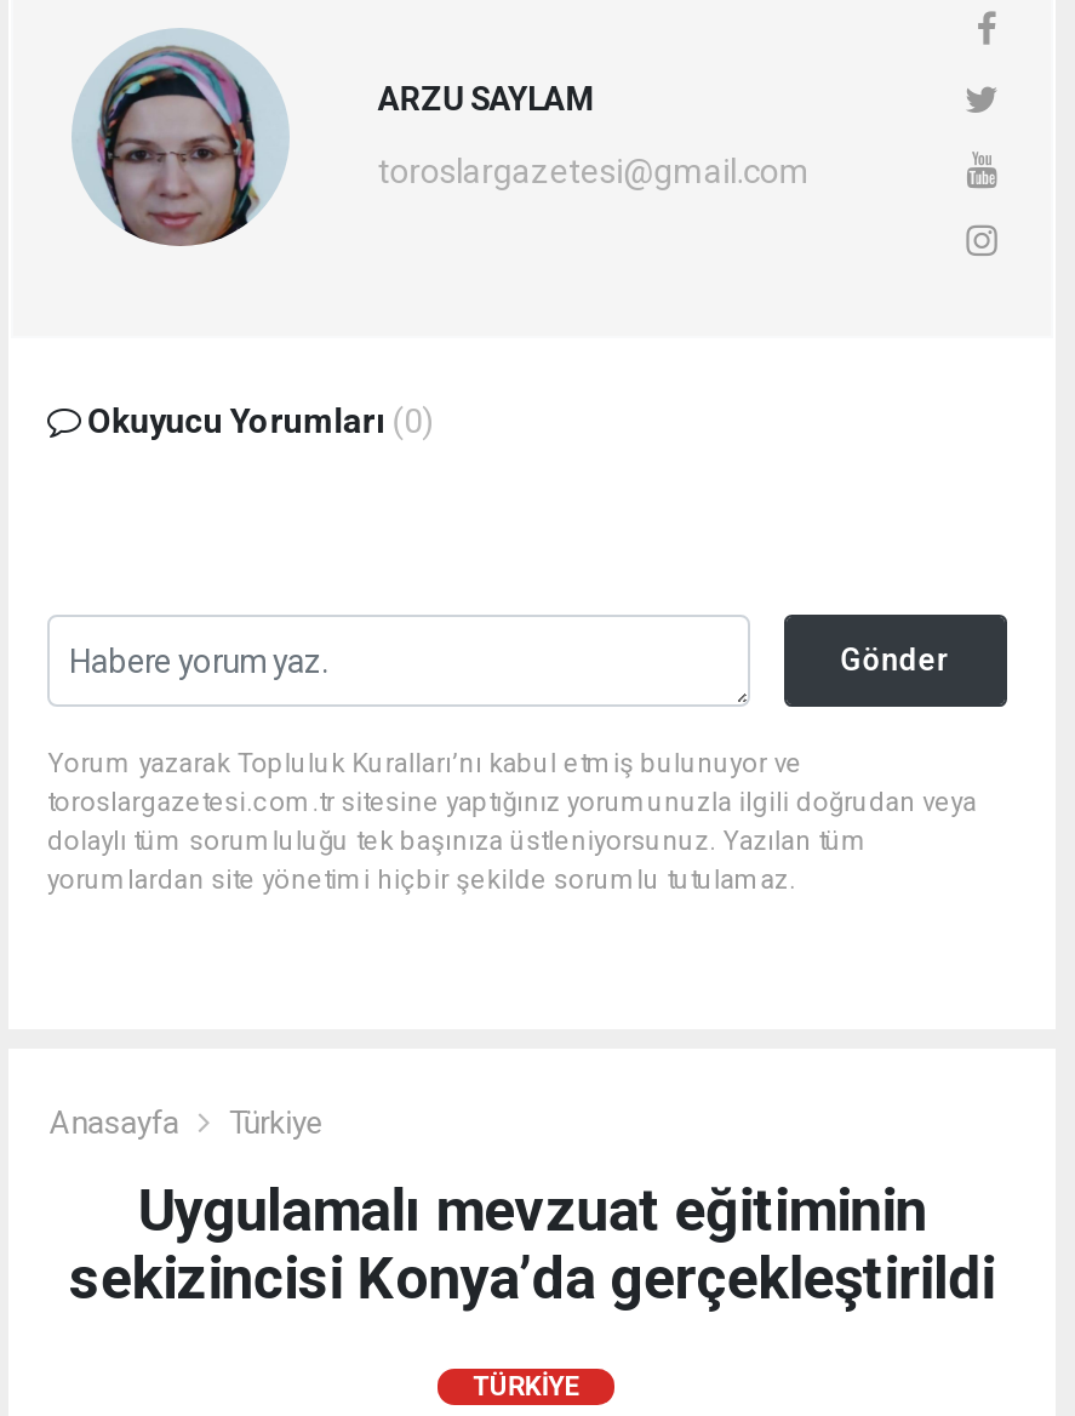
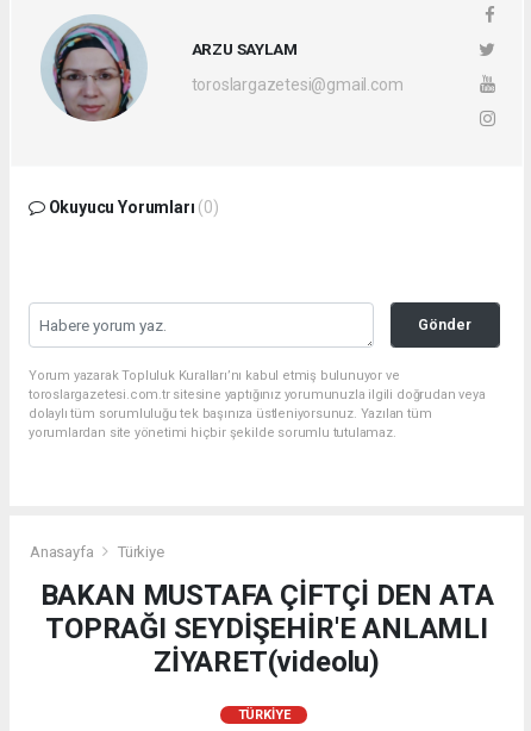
[69,1178,995,1314] Uygulamalı mevzuat eğitiminin | sekizincisi Konya’da gerçekleştirildi -> [40,579,493,679] BAKAN MUSTAFA ÇİFTÇİ DEN ATA | TOPRAĞI SEYDİŞEHİR'E ANLAMLI | ZİYARET(videolu)

